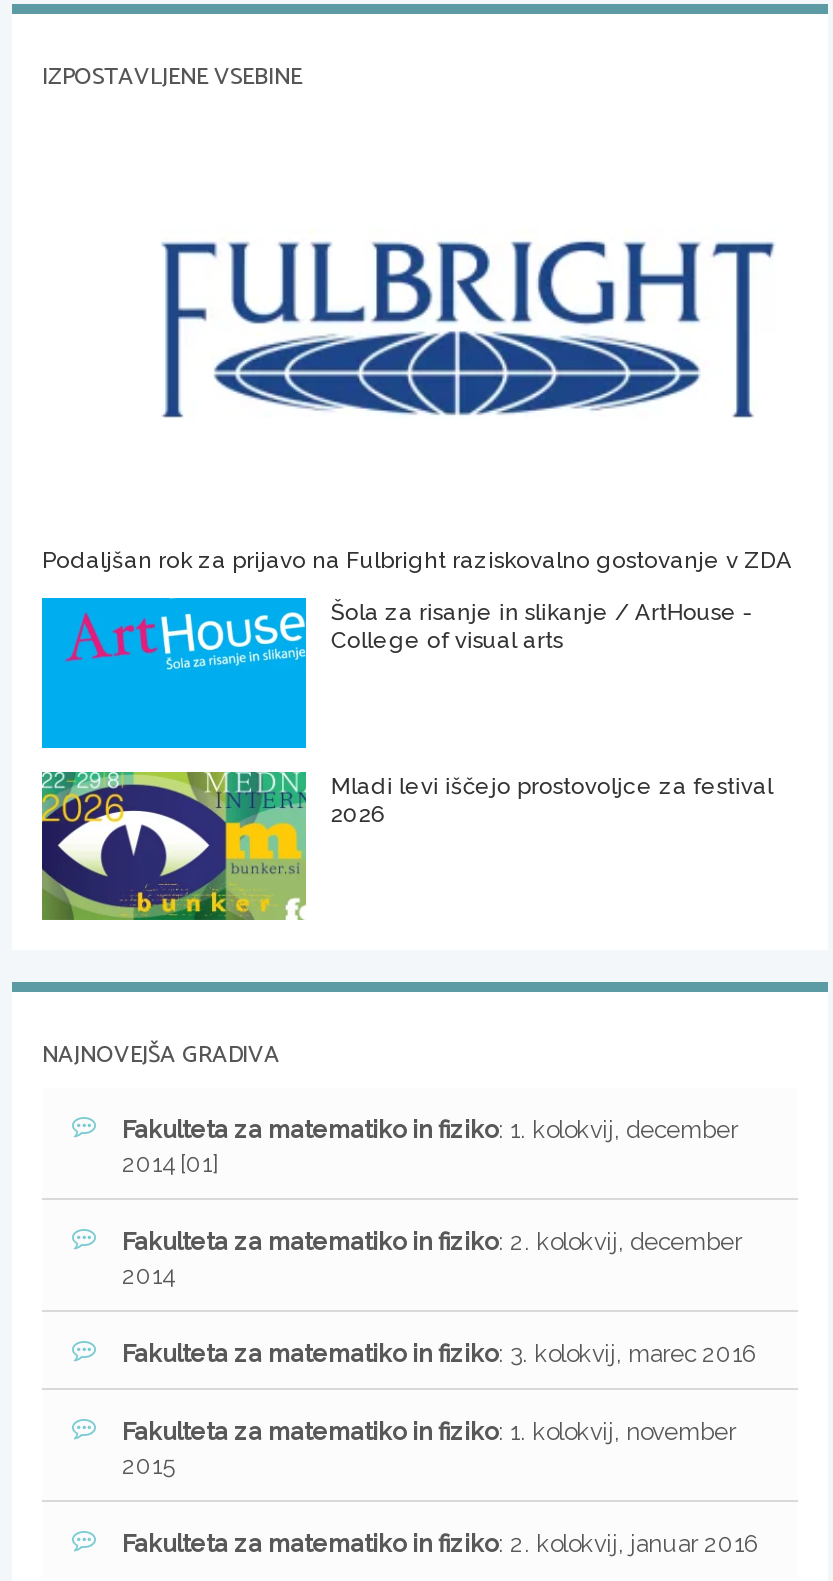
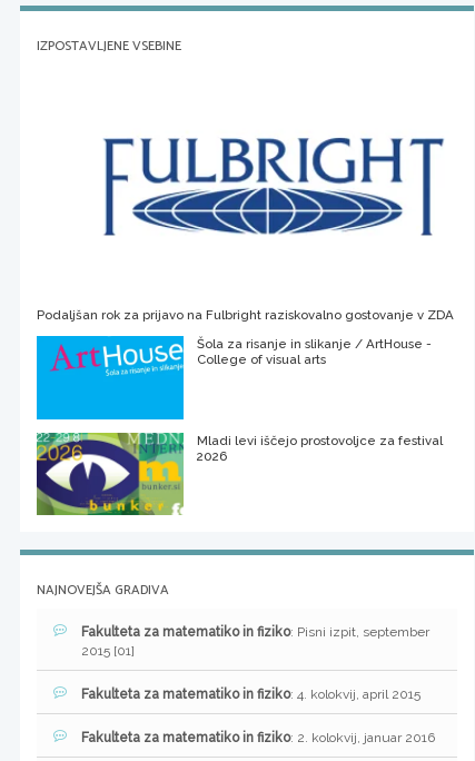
[122,1116,756,1480] Fakulteta za matematiko in fiziko: 1. kolokvij, december | 2014 [01] | Fakulteta za matematiko in fiziko: 2. kolokvij, december | 2014 | Fakulteta za matematiko in fiziko: 3. kolokvij, marec 2016 | Fakulteta za matematiko in fiziko: 1. kolokvij, november | 2015 -> [81,624,429,702] Fakulteta za matematiko in fiziko: Pisni izpit, september | 2015 [01] | Fakulteta za matematiko in fiziko: 4. kolokvij, april 2015

